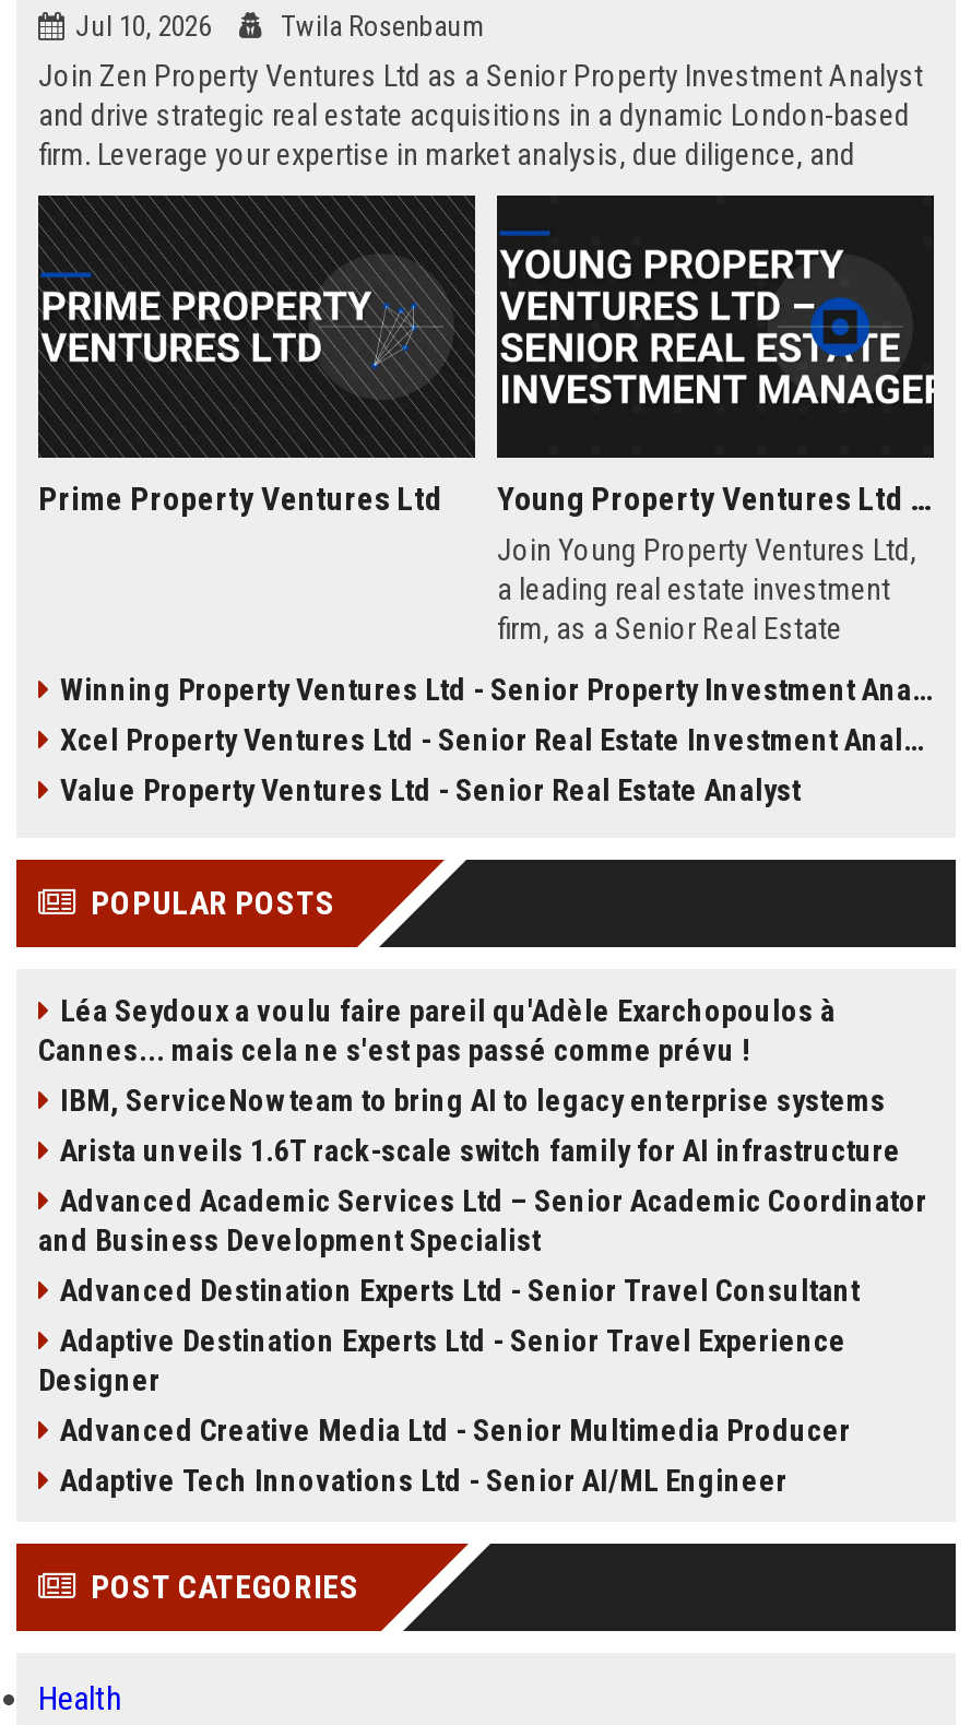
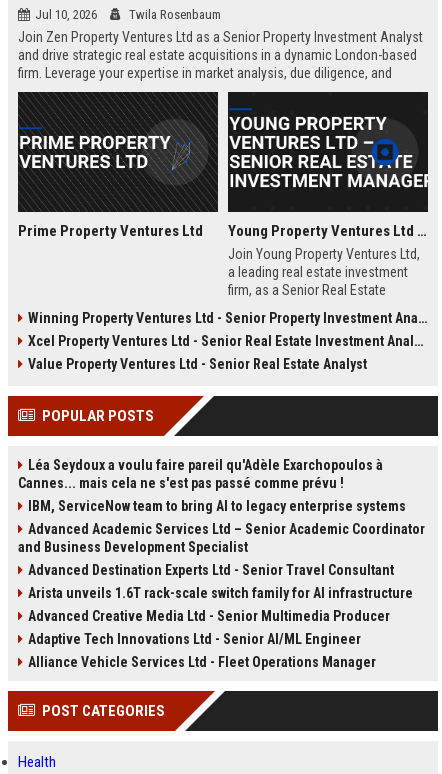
moved [60,1133,901,1168] -> [28,585,413,601]: Arista unveils 1.6T rack-scale switch family for AI infrastructure
[38,1323,846,1397] Adaptive Destination Experts Ltd - Senior Travel Experience | Designer -> none
moved [60,1413,851,1498] -> [28,608,390,647]: Advanced Creative Media Ltd - Senior Multimedia Producer | Adaptive Tech Innovations Ltd - Senior AI/ML Engineer
none -> [28,654,376,670] Alliance Vehicle Services Ltd - Fleet Operations Manager

